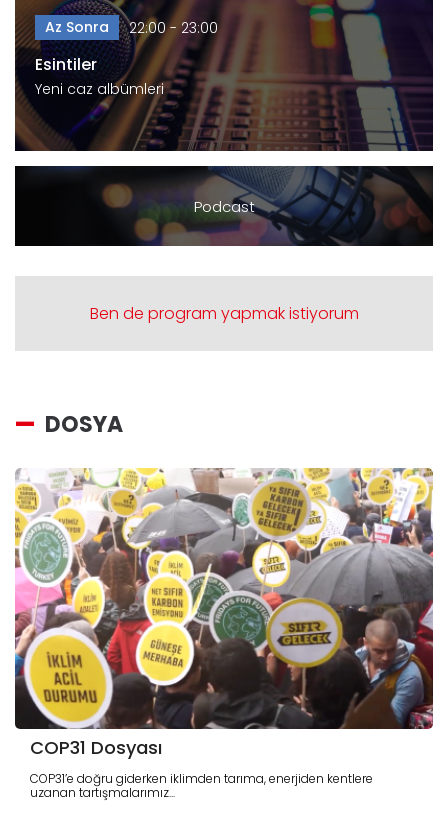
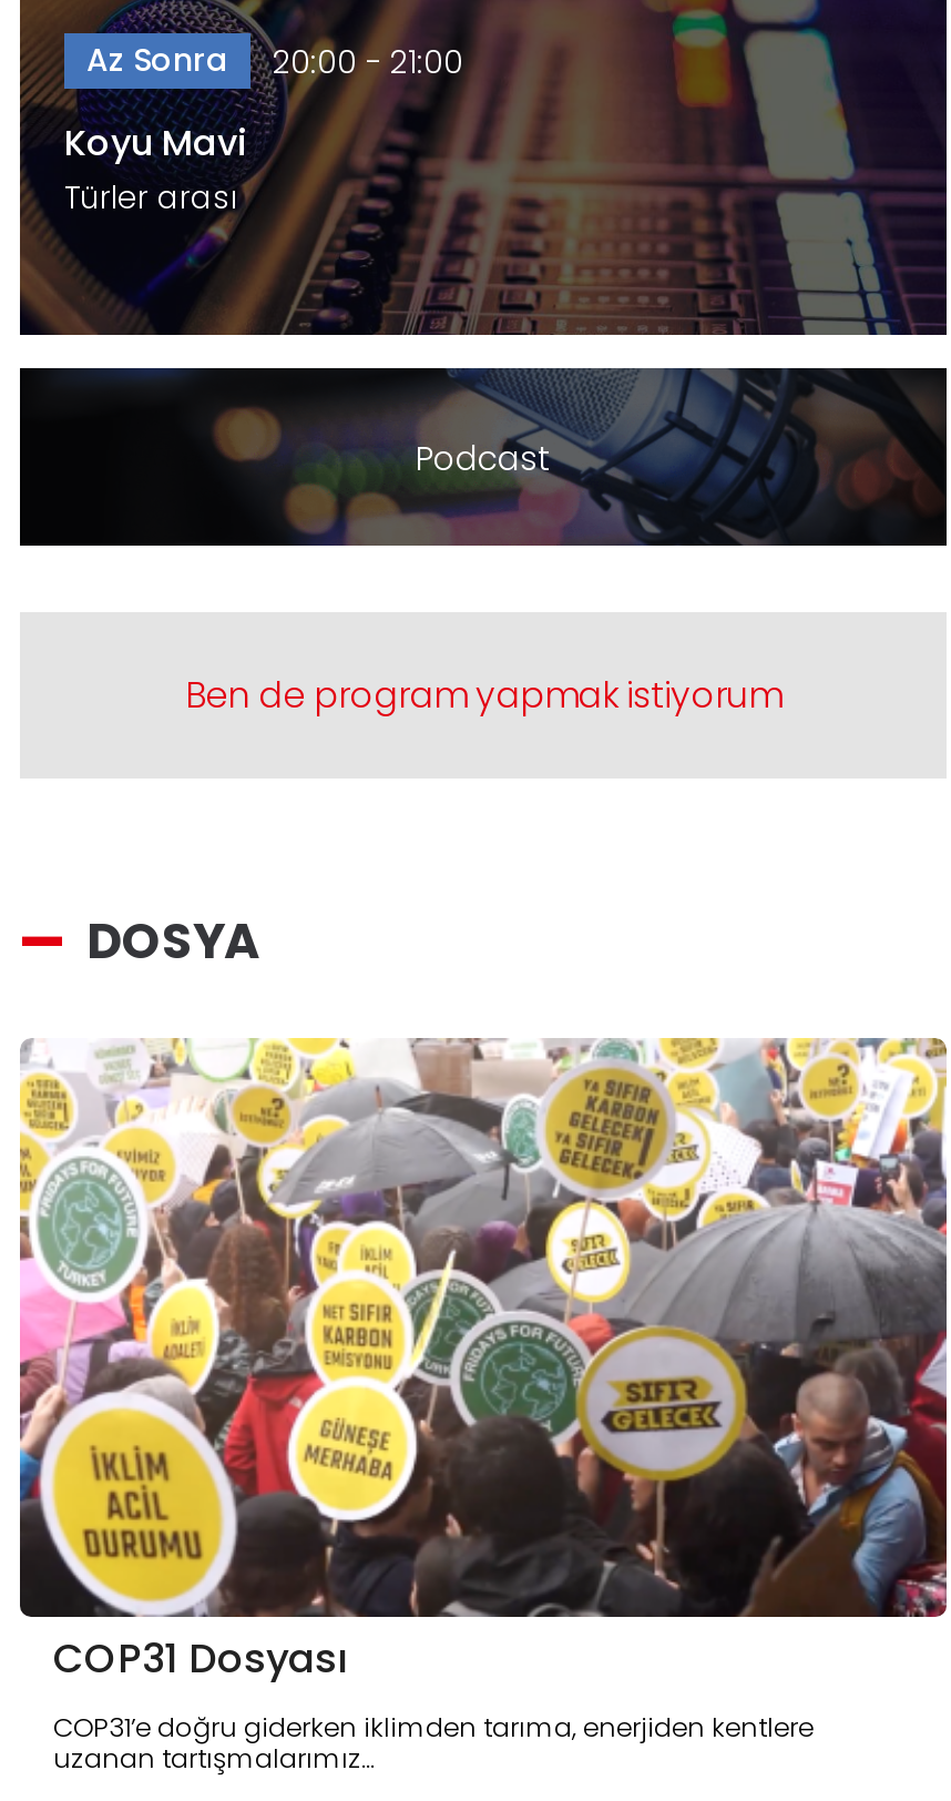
[45,17,218,38] Az Sonra 22:00 - 23:00 -> [86,37,463,84] Az Sonra 20:00 - 21:00
[35,53,164,99] Esintiler | Yeni caz albümleri -> [64,117,246,219] Koyu Mavi | Türler arası

